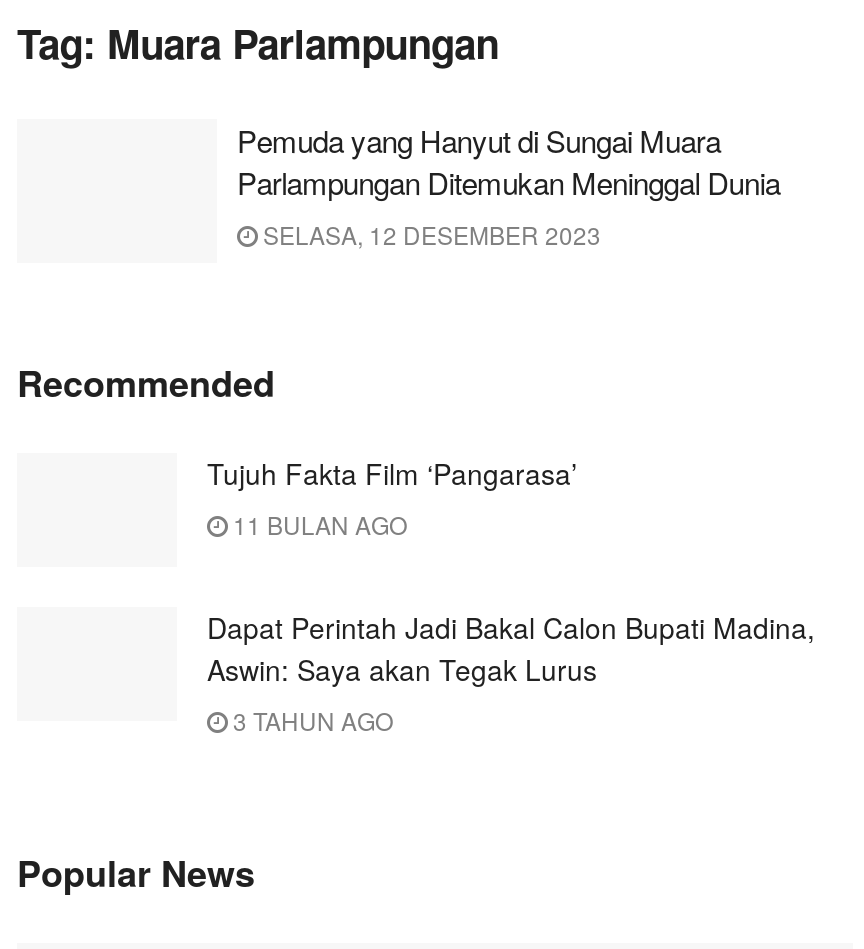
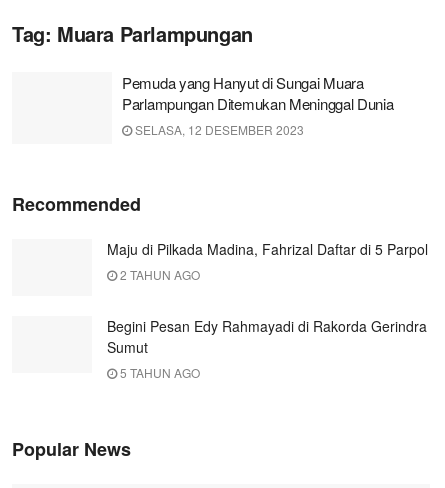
[207,452,577,540] Tujuh Fakta Film ‘Pangarasa’ | 11 BULAN AGO -> [107,238,428,282] Maju di Pilkada Madina, Fahrizal Daftar di 5 Parpol | 2 TAHUN AGO
[207,606,815,736] Dapat Perintah Jadi Bakal Calon Bupati Madina, | Aswin: Saya akan Tegak Lurus | 3 TAHUN AGO -> [107,316,427,381] Begini Pesan Edy Rahmayadi di Rakorda Gerindra | Sumut | 5 TAHUN AGO

